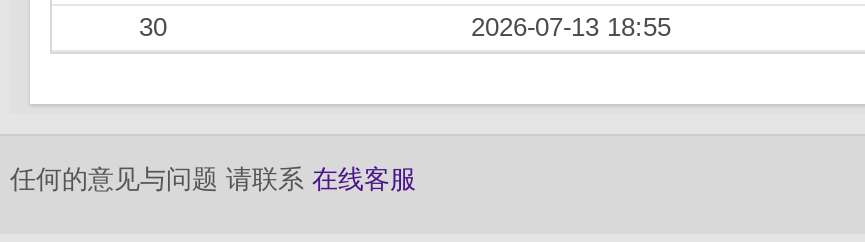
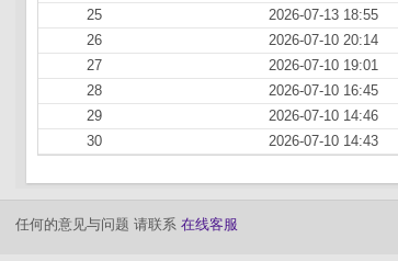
[139,12,167,42] 30 -> [86,7,101,23] 25
none -> [86,32,378,149] 26 | 2026-07-10 20:14 | 27 | 2026-07-10 19:01 | 28 | 2026-07-10 16:45 | 29 | 2026-07-10 14:46 | 30 | 2026-07-10 14:43

